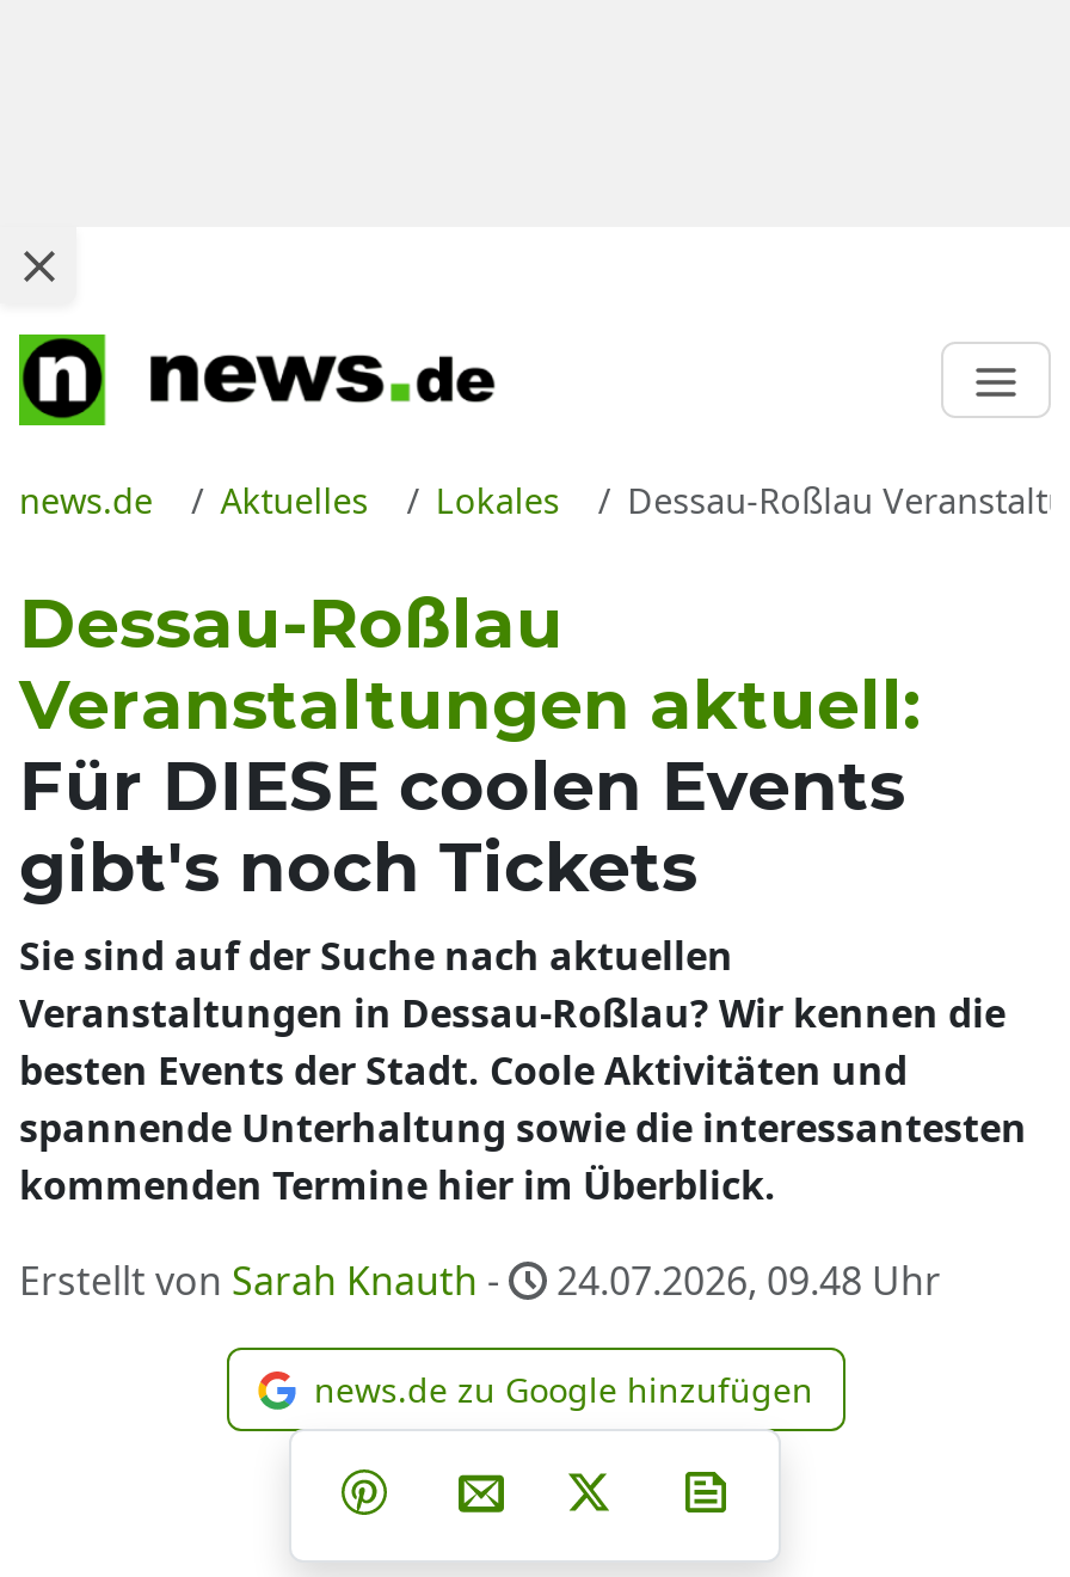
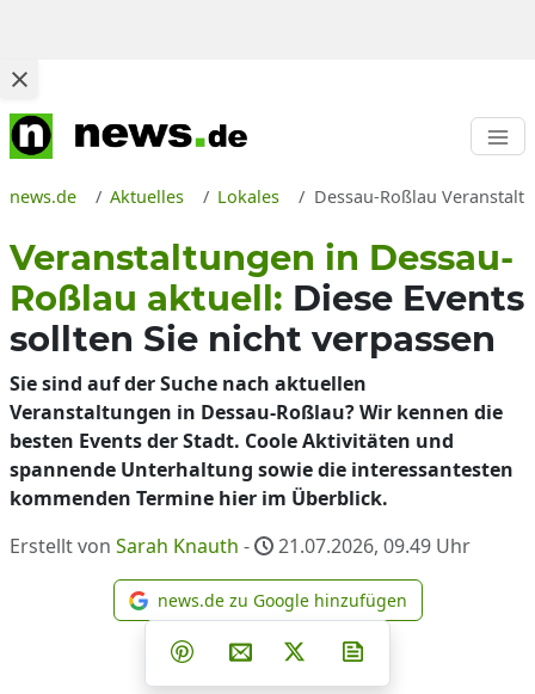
[19,581,922,908] Dessau-Roßlau | Veranstaltungen aktuell: | Für DIESE coolen Events | gibt's noch Tickets -> [10,237,524,360] Veranstaltungen in Dessau- | Roßlau aktuell: Diese Events | sollten Sie nicht verpassen
[19,1254,941,1307] Erstellt von Sarah Knauth - 24.07.2026, 09.48 Uhr -> [10,533,471,559] Erstellt von Sarah Knauth - 21.07.2026, 09.49 Uhr

